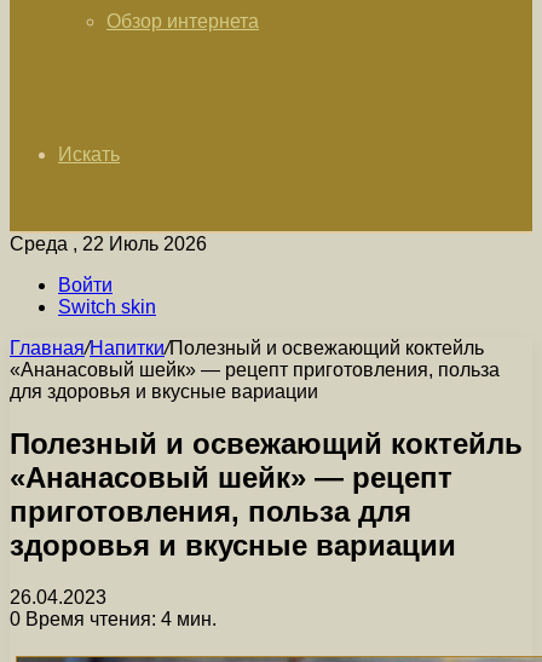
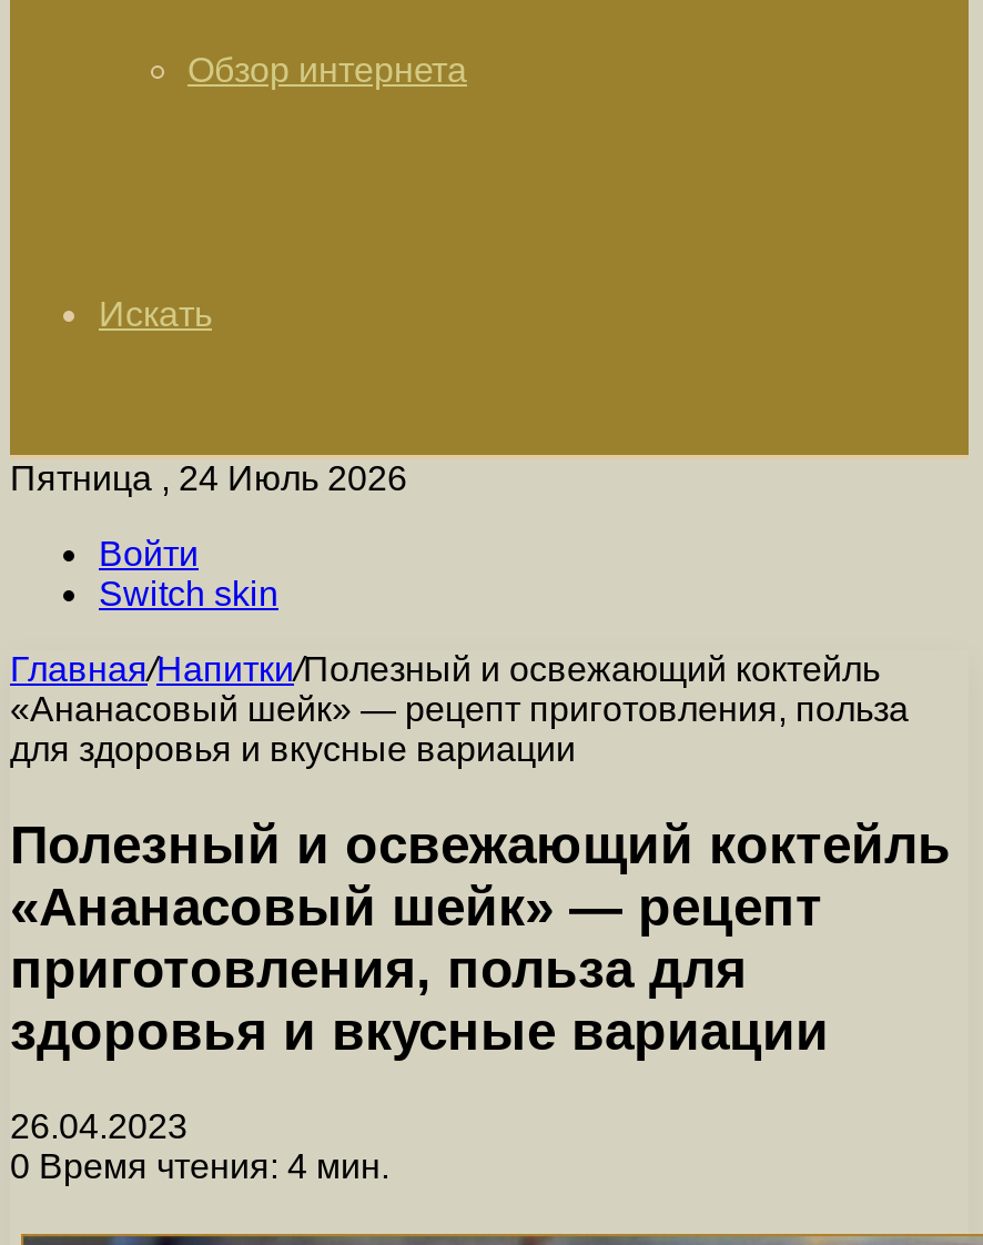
[10,234,207,254] Среда , 22 Июль 2026 -> [10,459,407,497] Пятница , 24 Июль 2026

